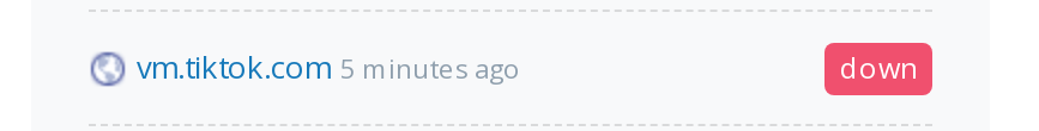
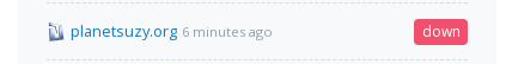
[137,46,522,89] vm.tiktok.com 5 minutes ago -> [71,21,273,42] planetsuzy.org 6 minutes ago

